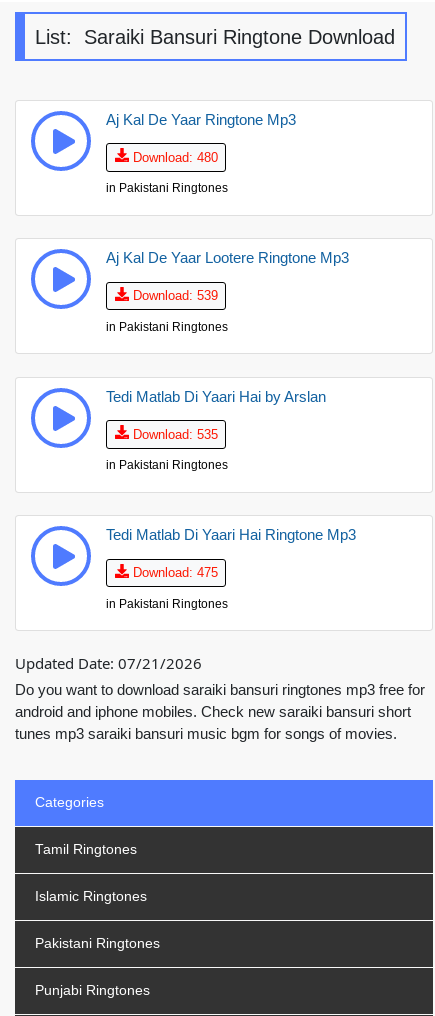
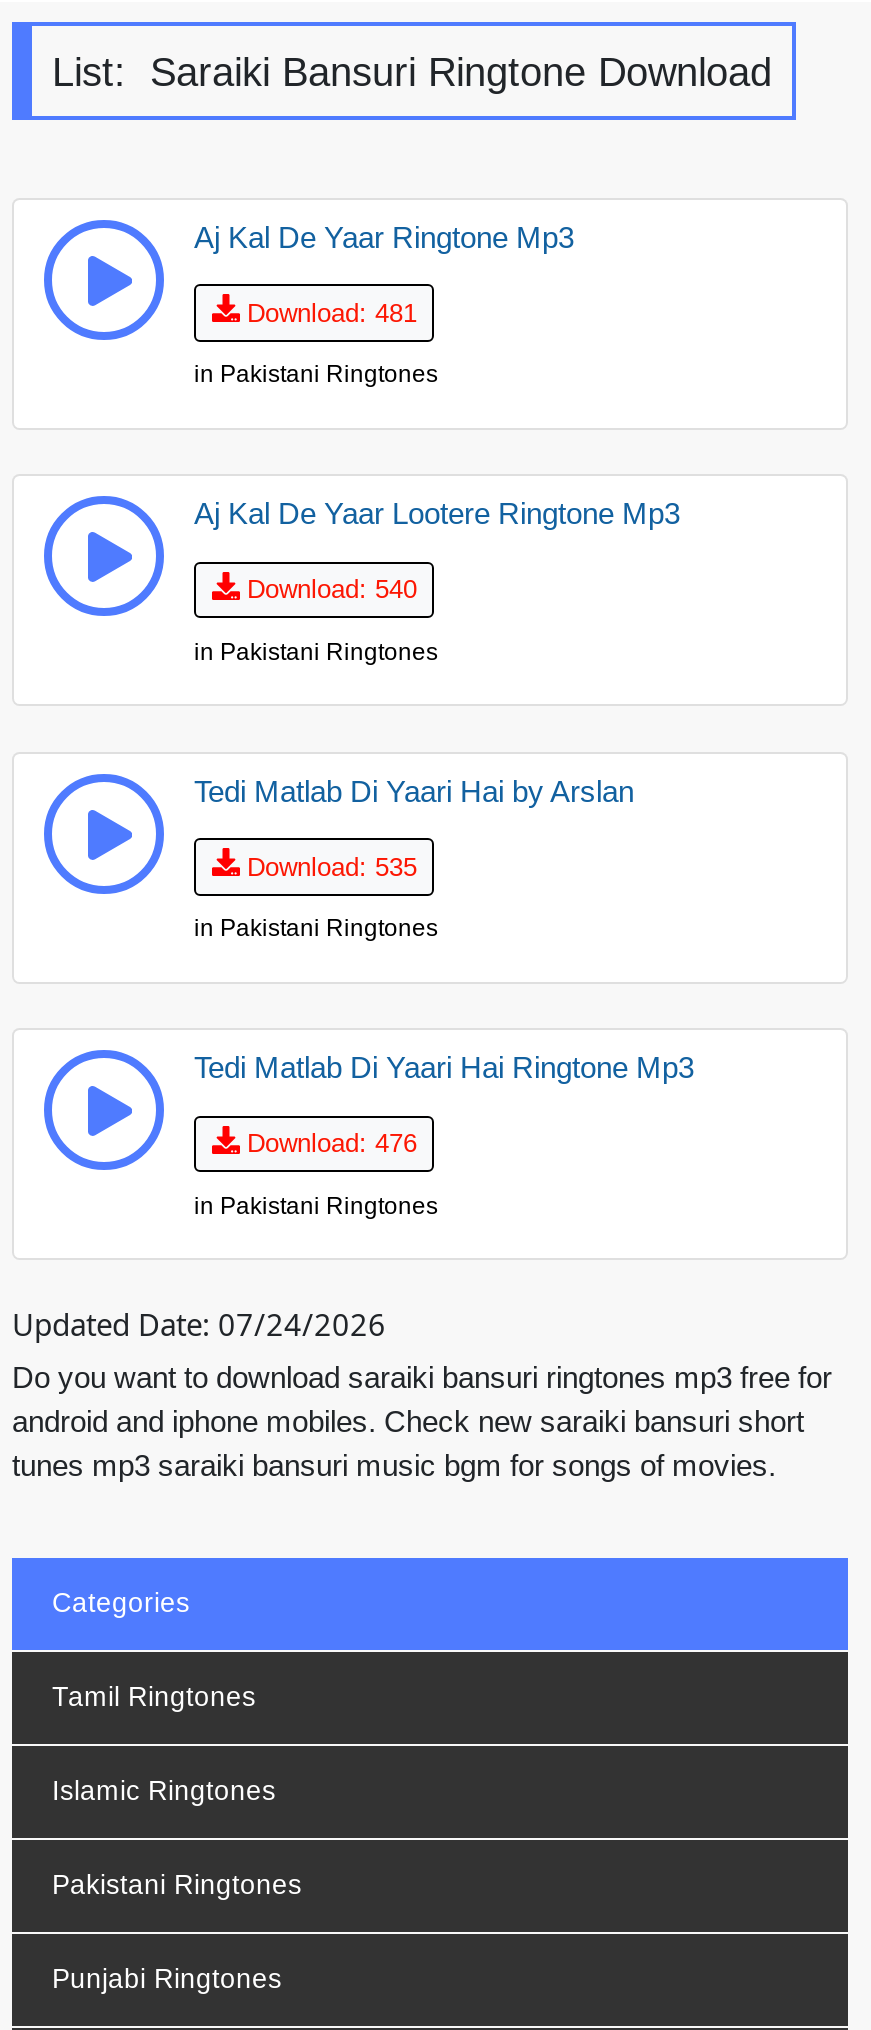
[128,150,217,165] Download: 480 -> [239,298,417,328] Download: 481
[128,288,217,303] Download: 539 -> [239,575,417,605] Download: 540
[128,565,217,580] Download: 475 -> [239,1129,417,1159] Download: 476
[15,653,202,673] Updated Date: 07/21/2026 -> [12,1303,386,1343] Updated Date: 07/24/2026

